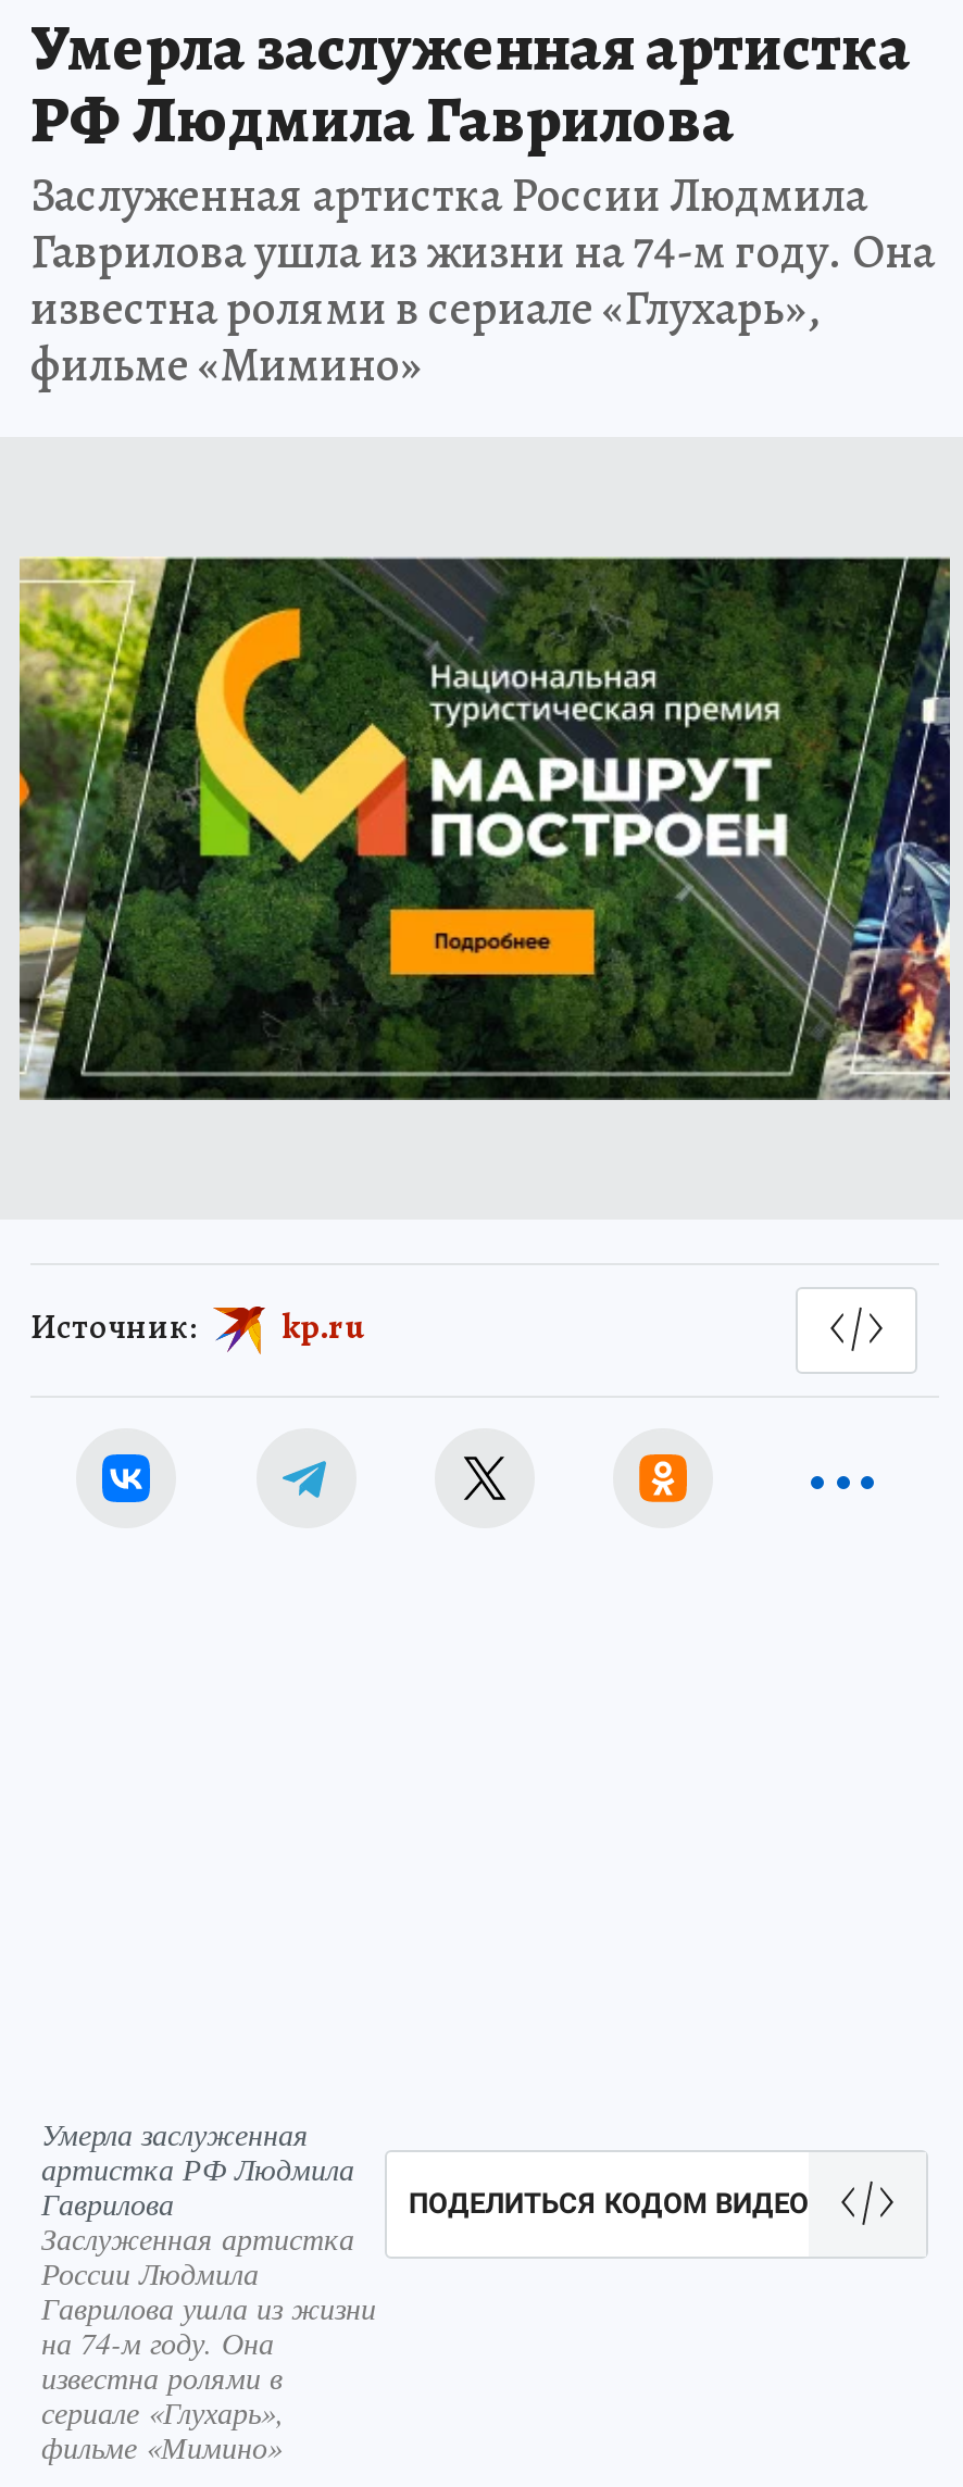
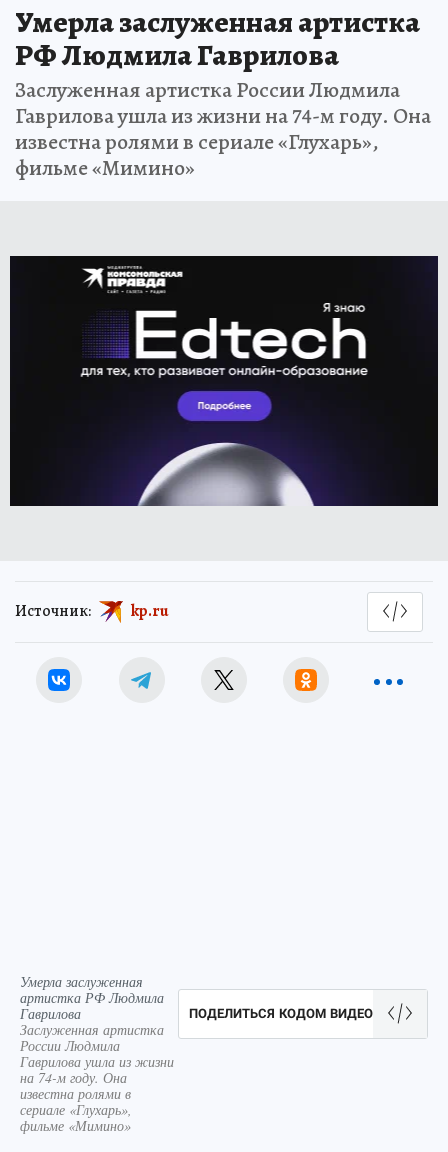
[17,557,952,1102] [image] -> [9,255,439,506] [image]

